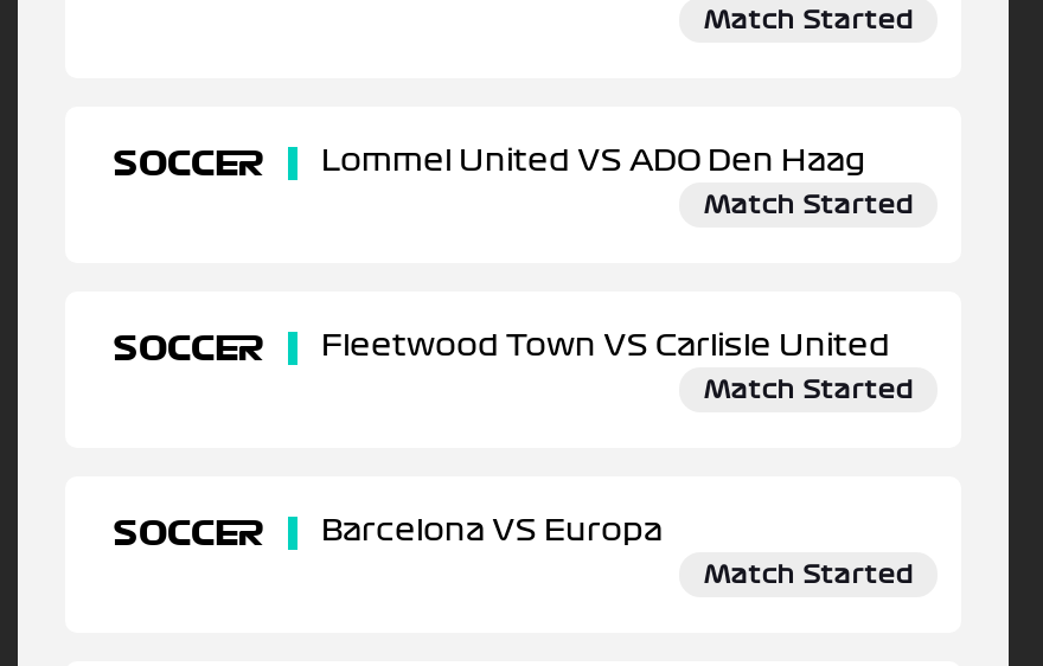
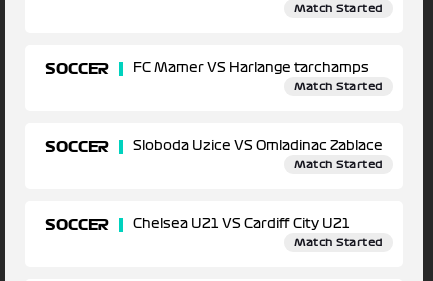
[321,147,864,175] Lommel United VS ADO Den Haag -> [133,62,369,74] FC Mamer VS Harlange tarchamps
[321,332,890,360] Fleetwood Town VS Carlisle United -> [133,140,383,152] Sloboda Uzice VS Omladinac Zablace
[321,517,663,545] Barcelona VS Europa -> [133,218,350,230] Chelsea U21 VS Cardiff City U21

